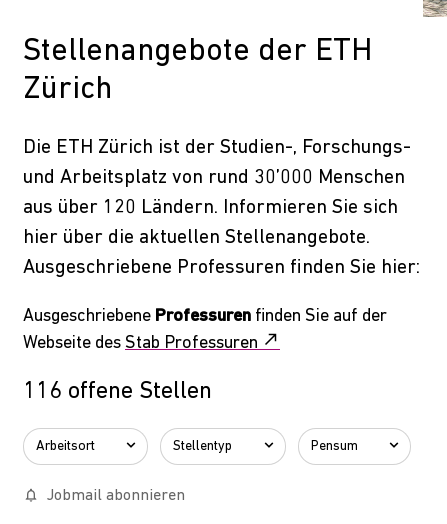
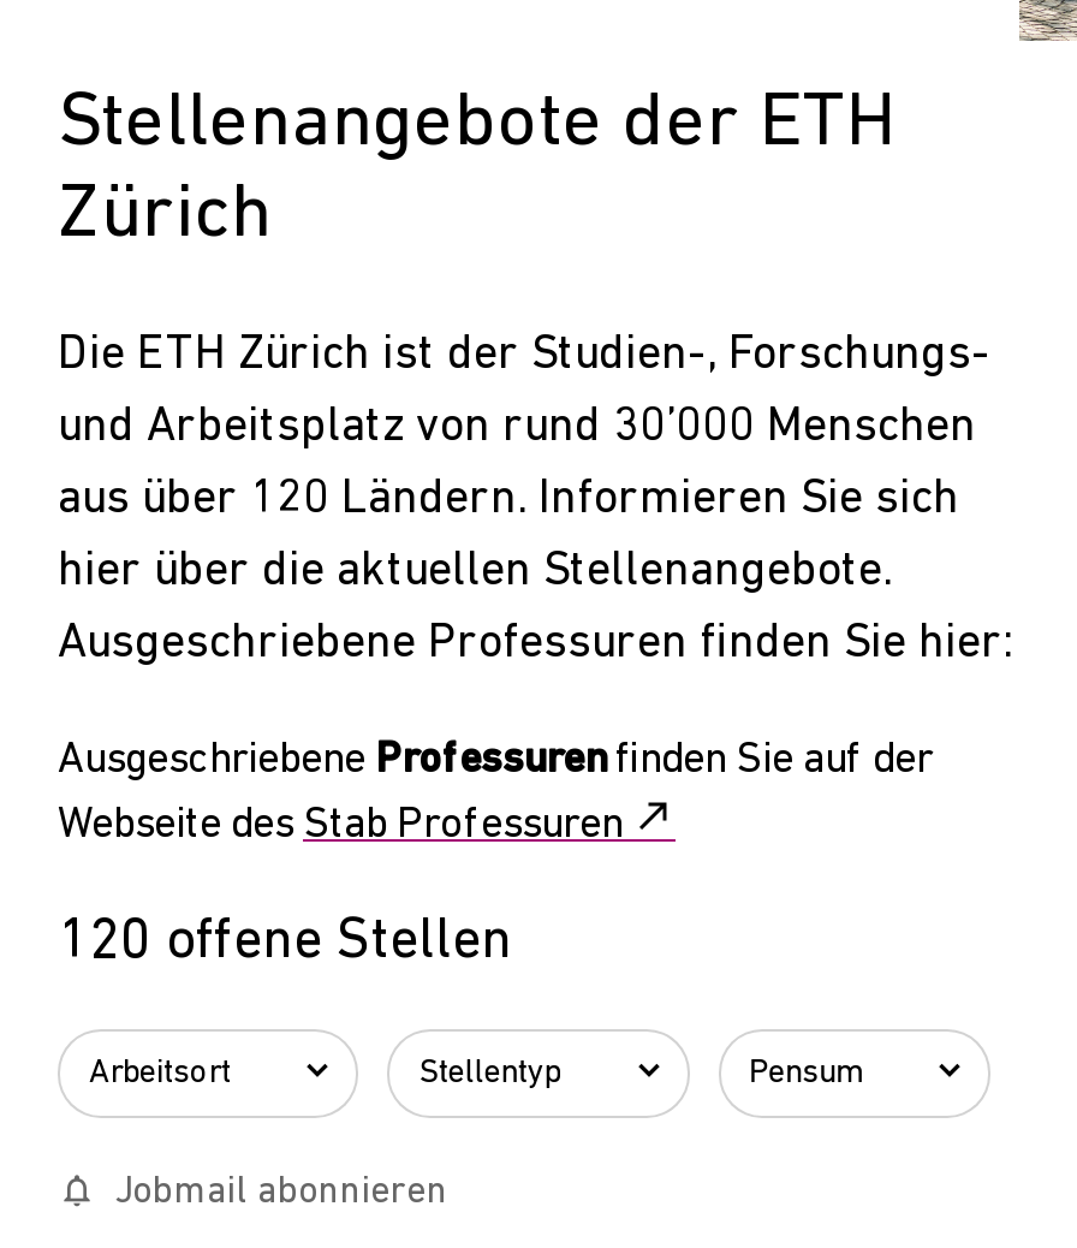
[23,380,212,404] 116 offene Stellen -> [58,914,512,972] 120 offene Stellen

